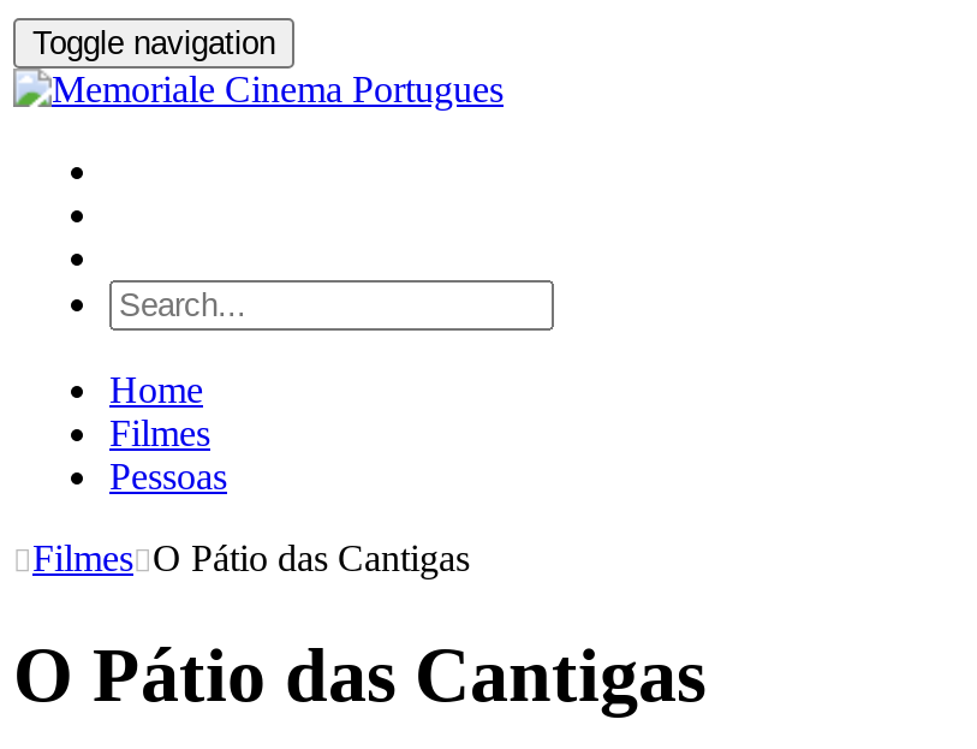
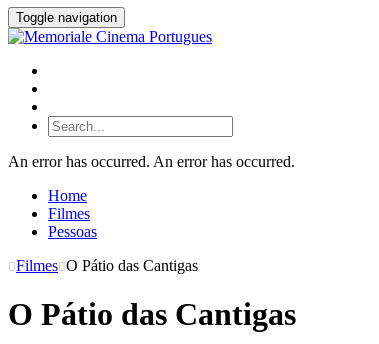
none -> [8,153,295,170] An error has occurred. An error has occurred.

